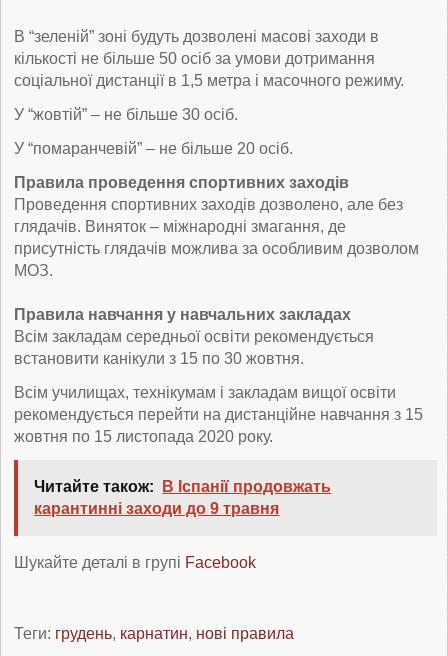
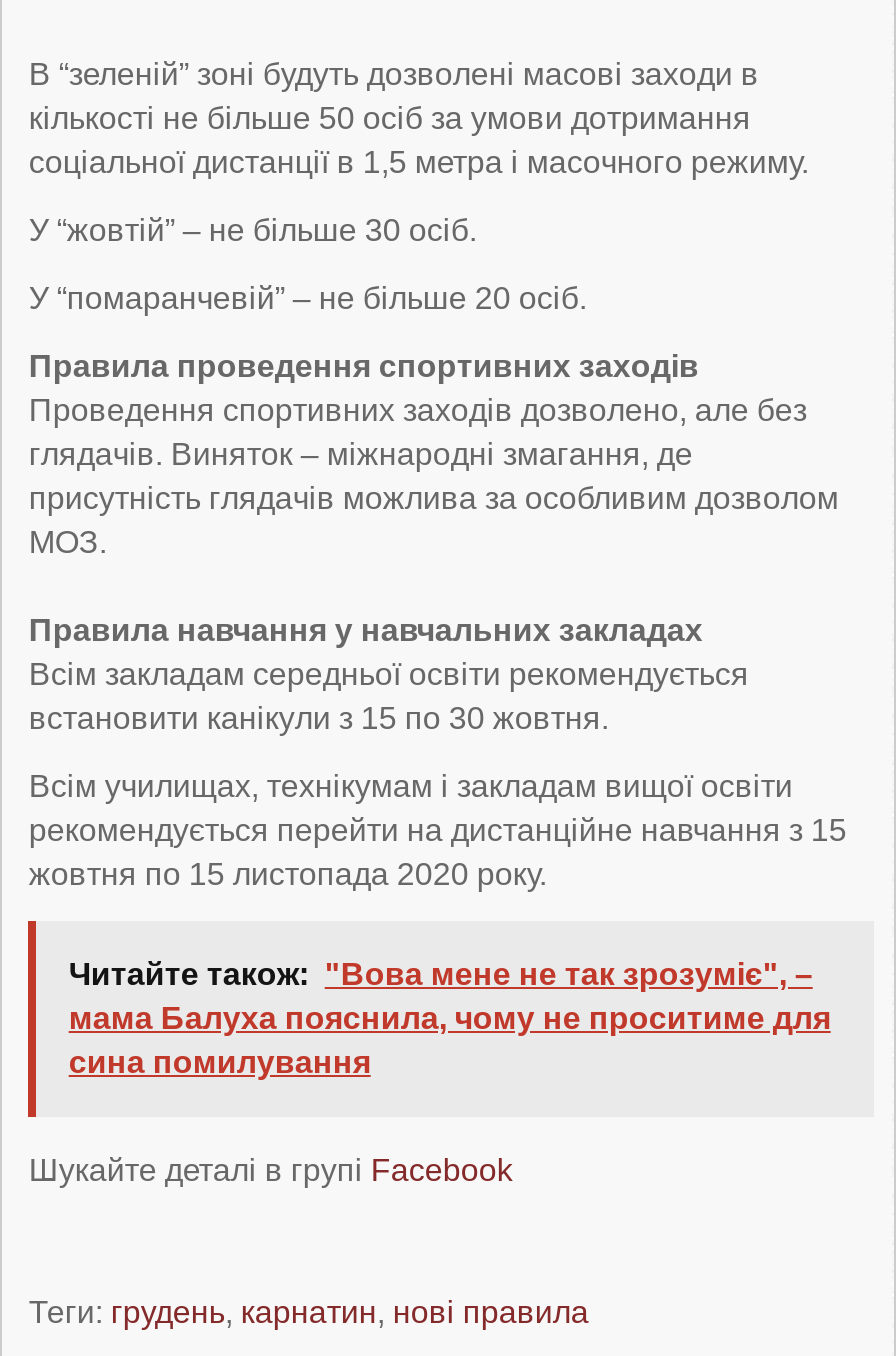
[34,478,331,517] Читайте також: В Іспанії продовжать | карантинні заходи до 9 травня -> [69,956,831,1078] Читайте також: "Вова мене не так зрозуміє", – | мама Балуха пояснила, чому не проситиме для | сина помилування

